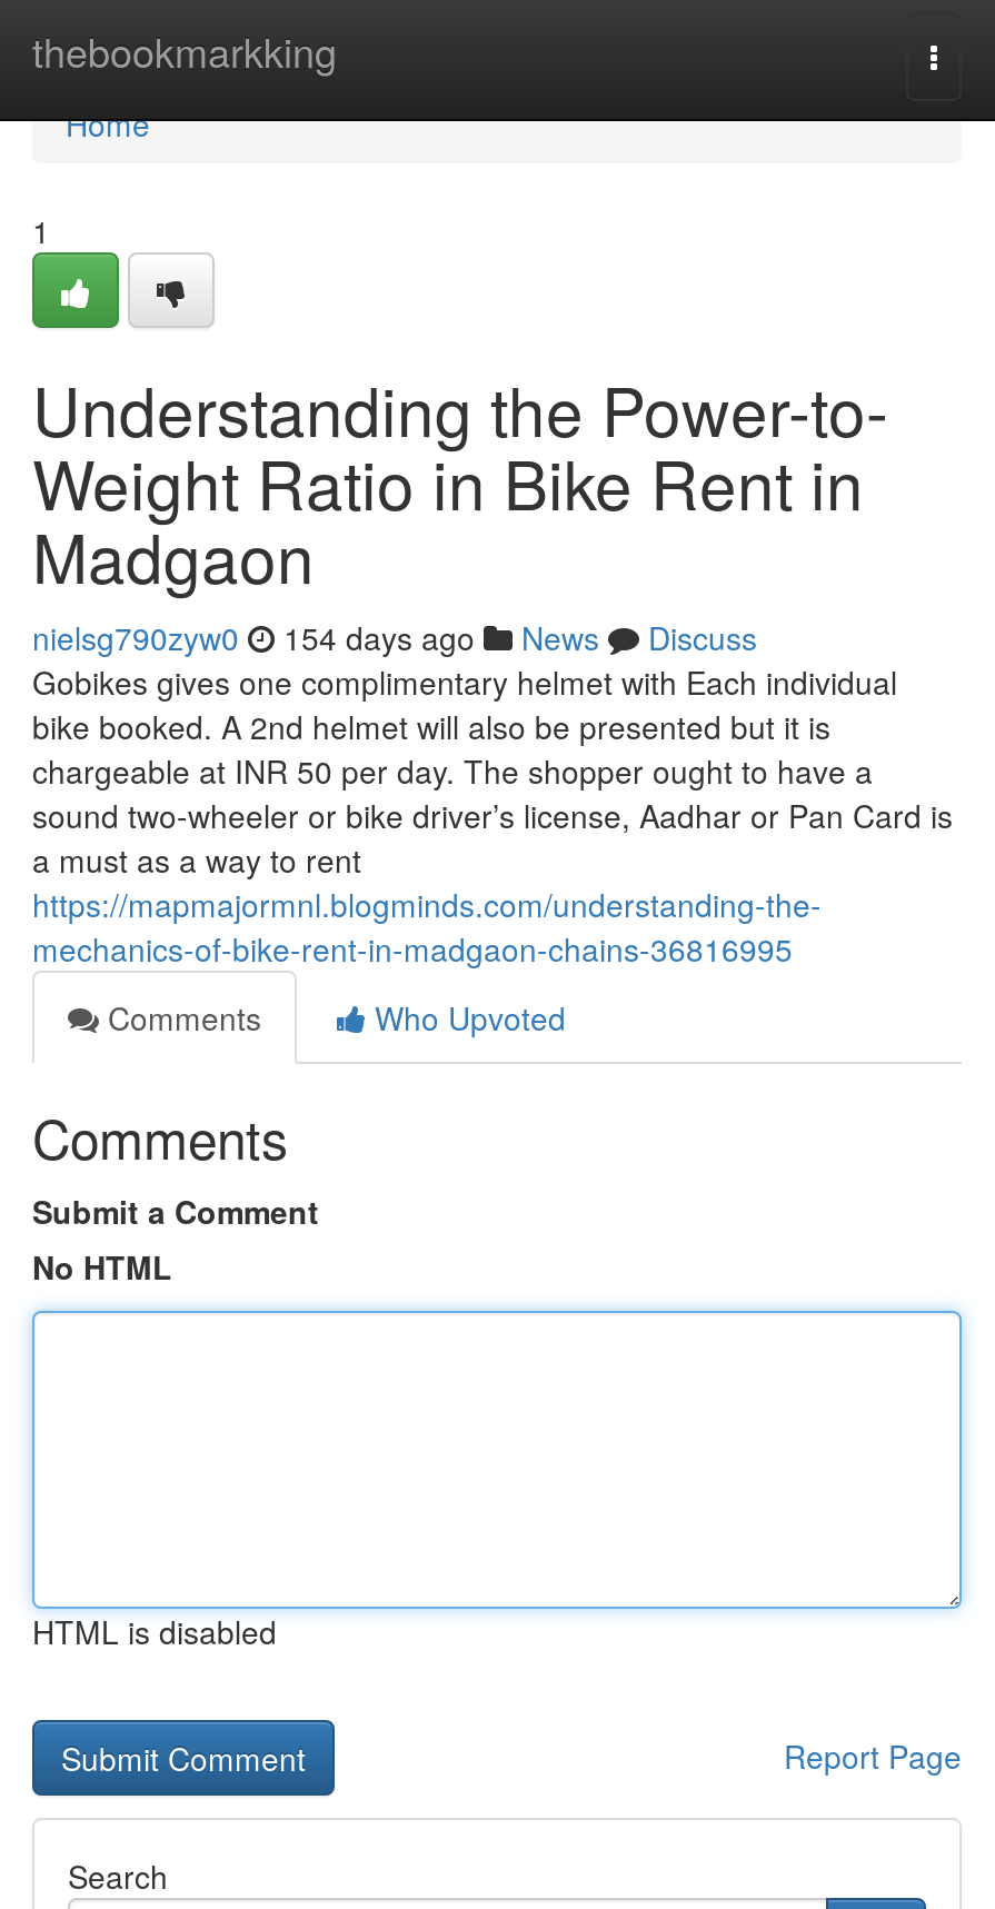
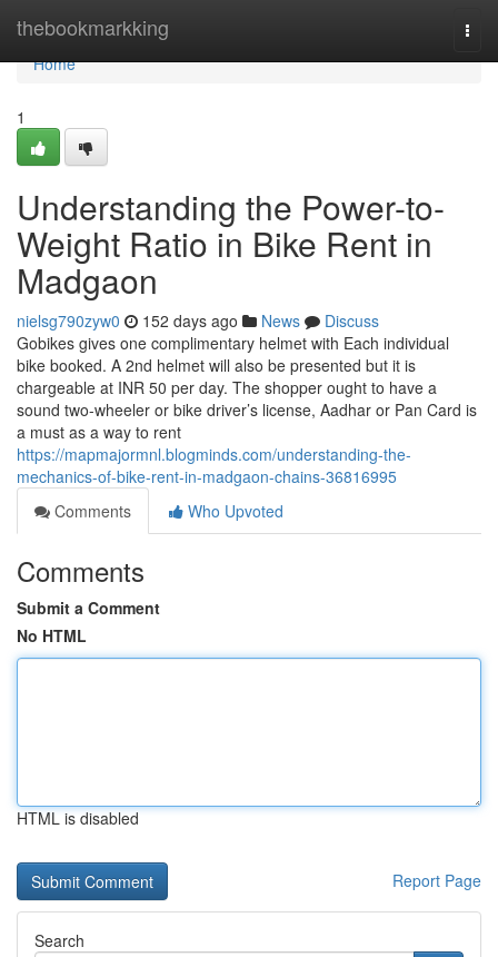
[32,615,757,659] nielsg790zyw0 154 days ago News Discuss -> [17,309,379,332] nielsg790zyw0 152 days ago News Discuss

